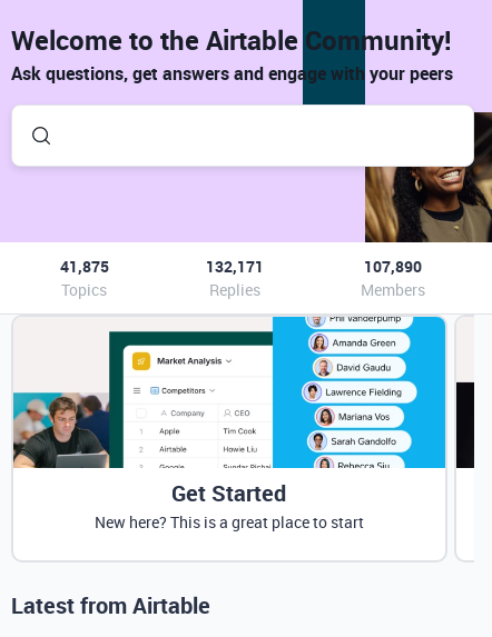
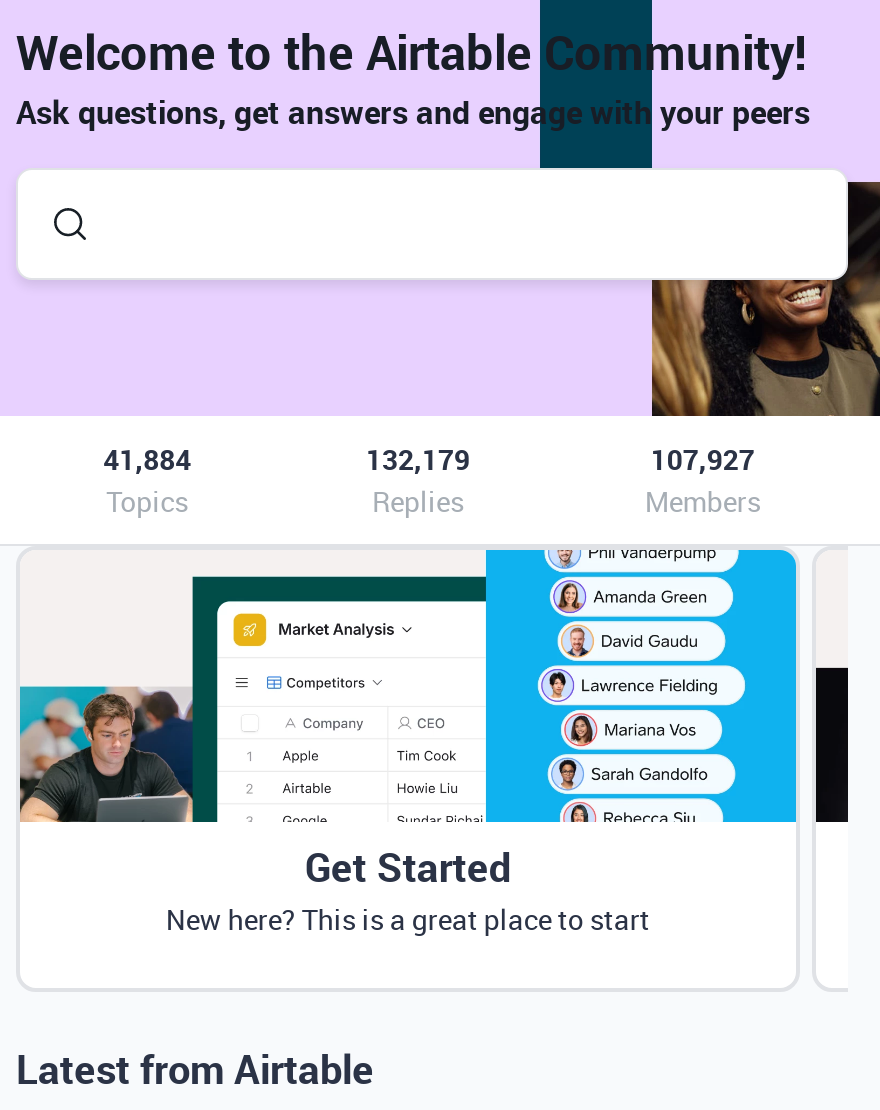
[60,256,109,277] 41,875 -> [103,440,191,478] 41,884
[206,256,264,277] 132,171 -> [366,440,470,478] 132,179
[364,256,422,277] 107,890 -> [651,440,755,478] 107,927

